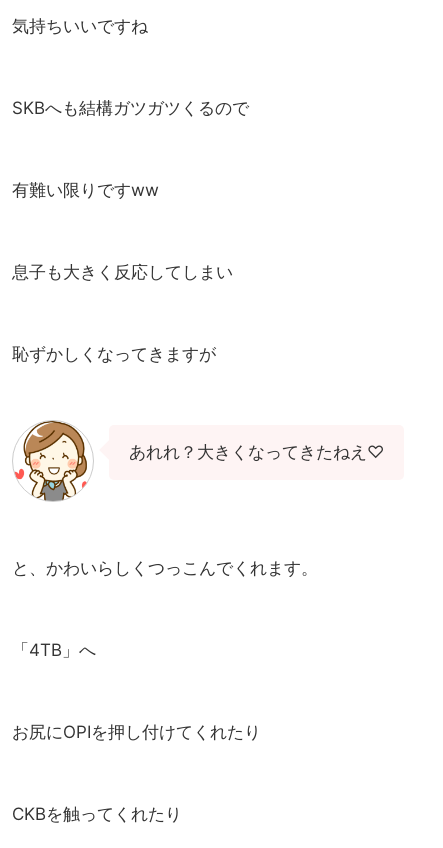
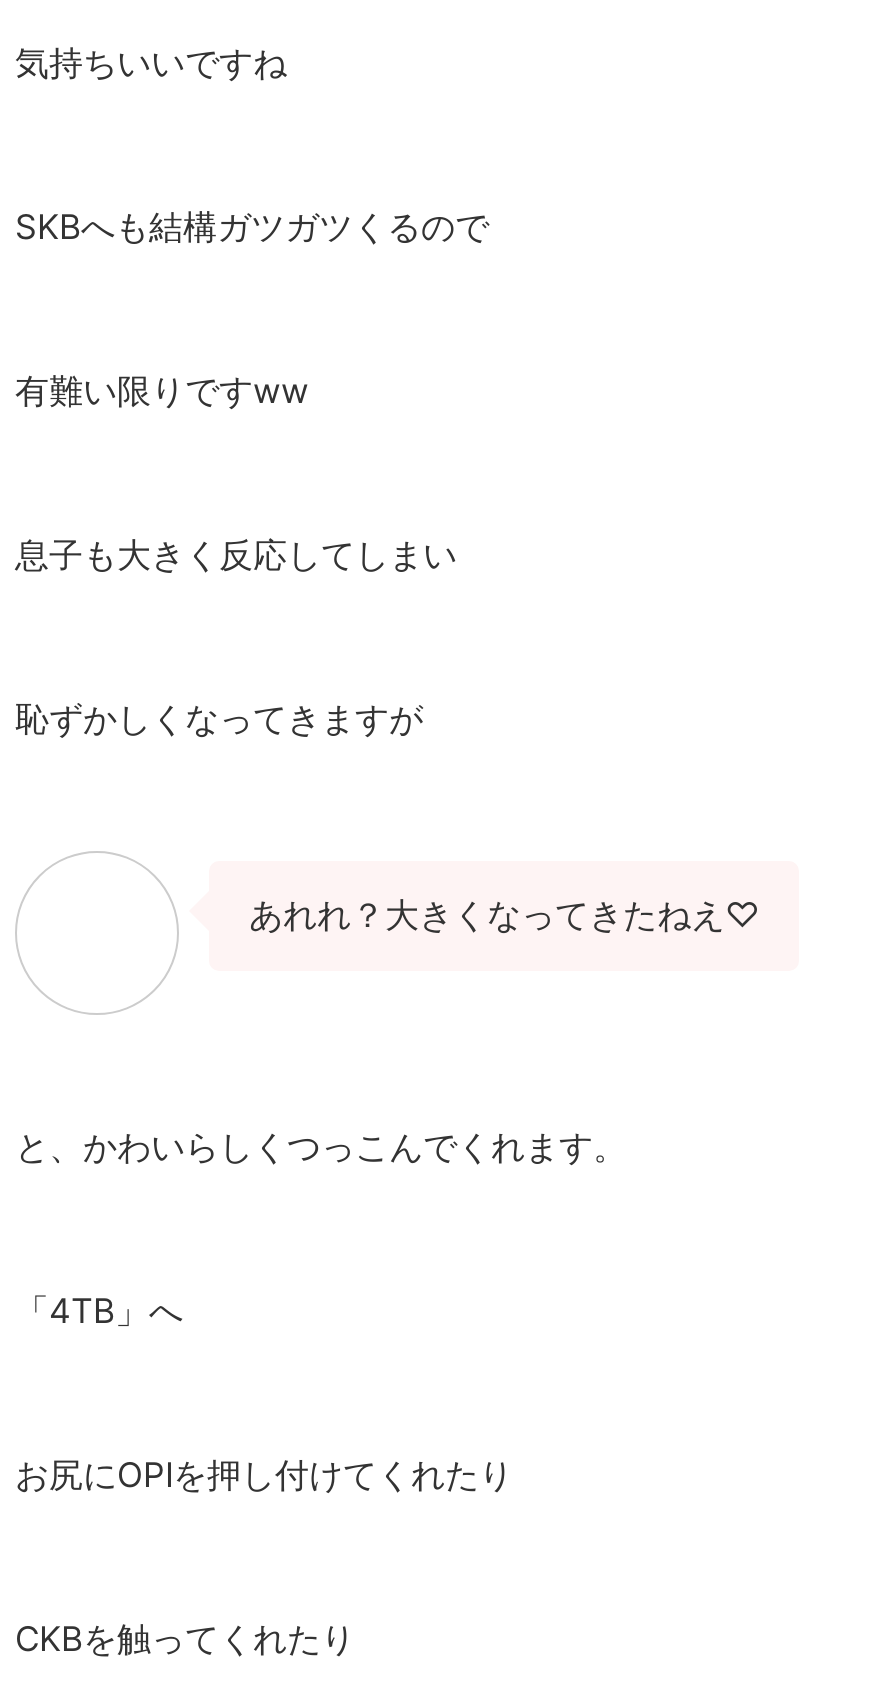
[14,420,88,502] [image] -> none

